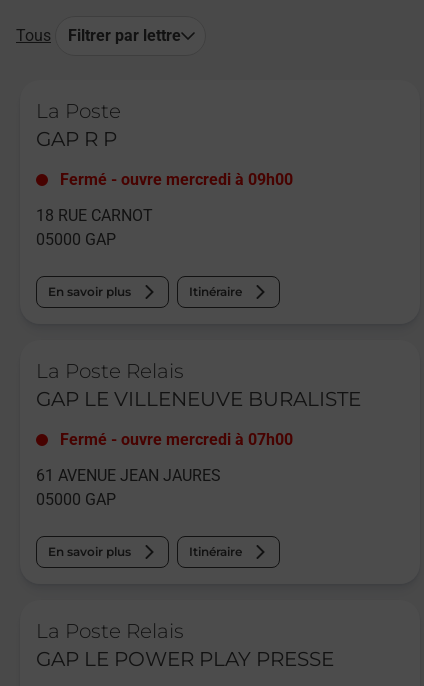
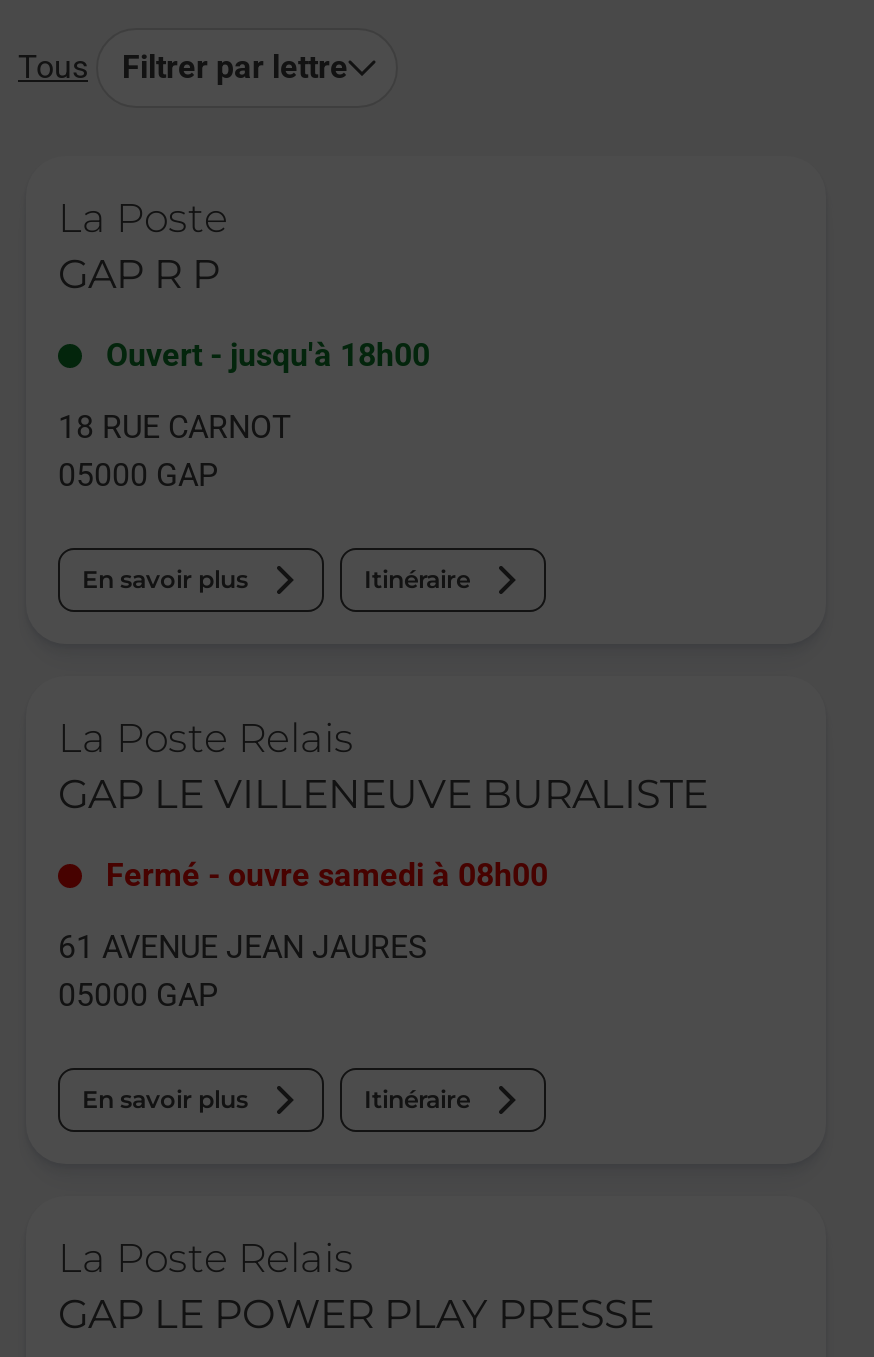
[60,170,293,189] Fermé - ouvre mercredi à 09h00 -> [106,336,430,374] Ouvert - jusqu'à 18h00
[60,430,293,449] Fermé - ouvre mercredi à 07h00 -> [106,856,548,894] Fermé - ouvre samedi à 08h00

